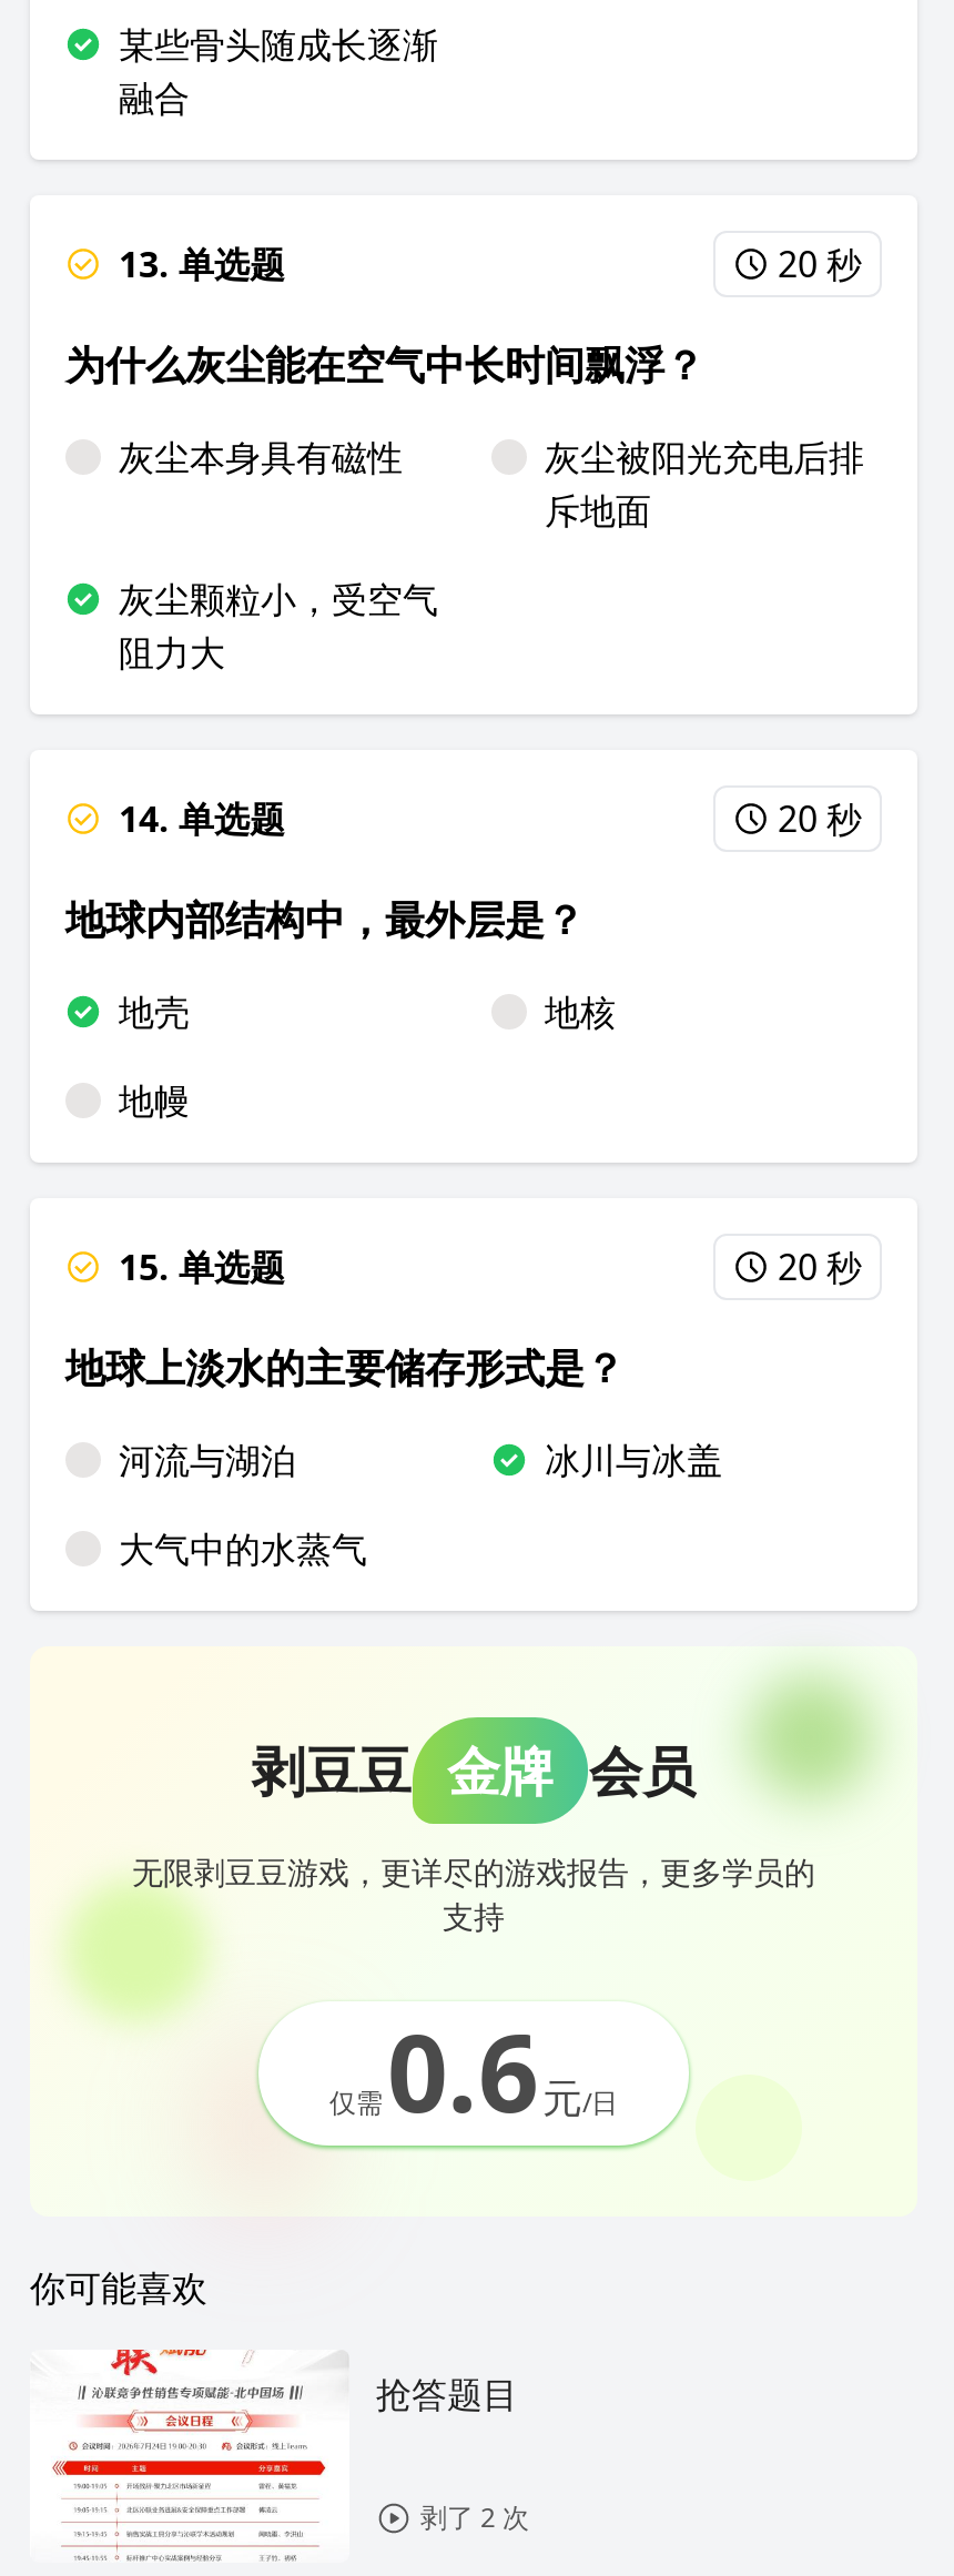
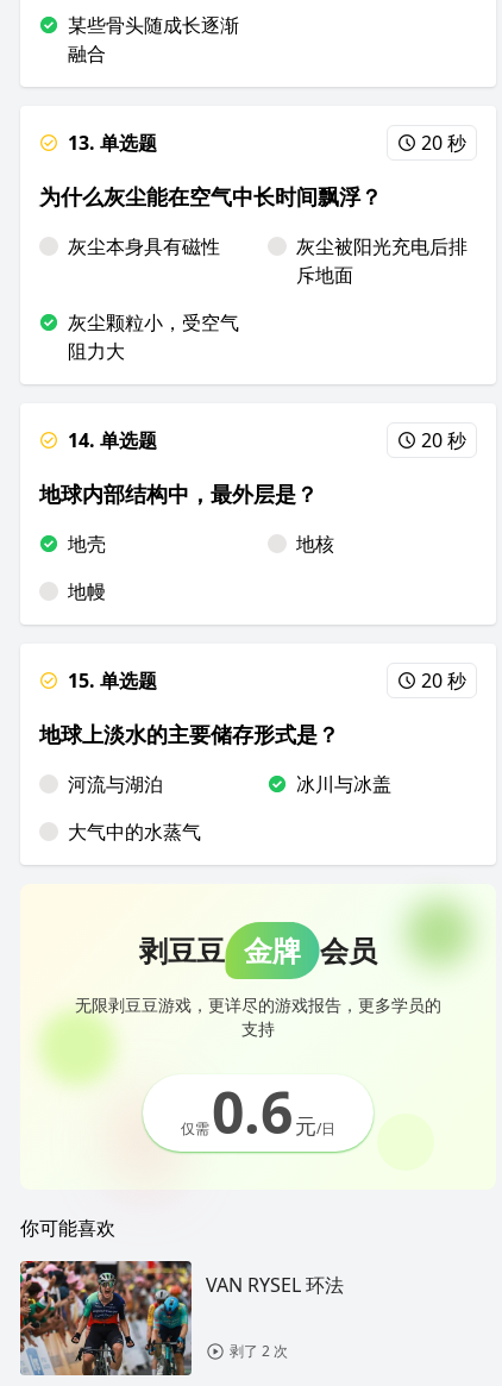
[30,2347,518,2563] [image] | 抢答题目 -> [19,1260,344,1376] [image] | VAN RYSEL 环法

